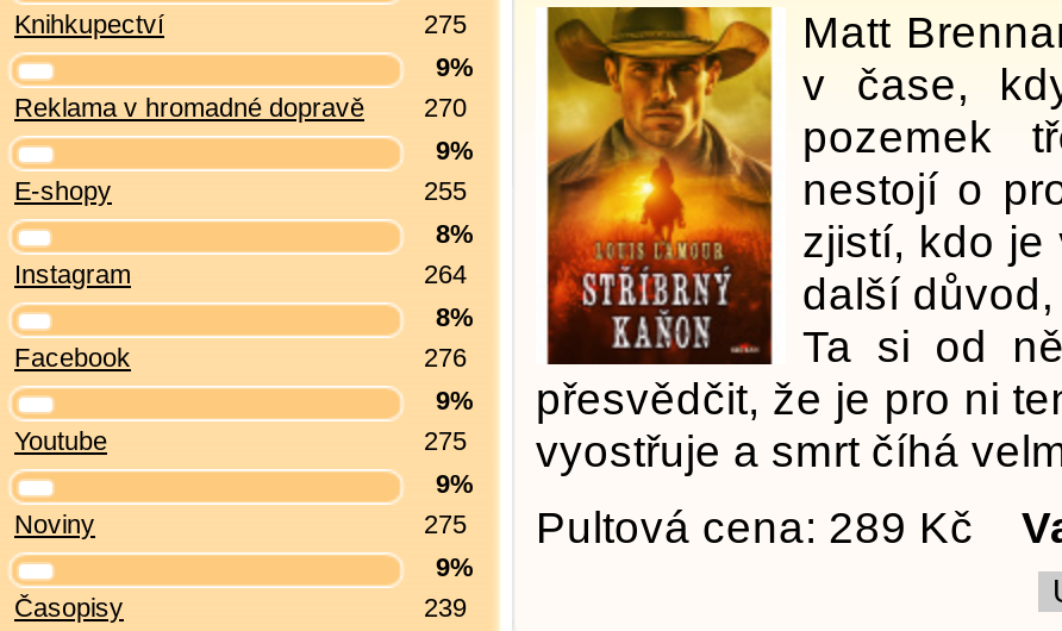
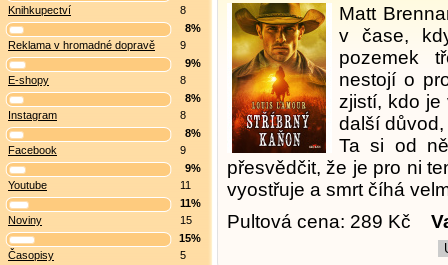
[424,10,467,38] 275 -> [180,4,186,16] 8
[436,52,474,81] 9% -> [185,22,201,34] 8%
[424,93,467,121] 270 -> [180,39,186,51] 9
[424,176,467,205] 255 -> [180,74,186,86] 8
[424,260,467,288] 264 -> [180,109,186,121] 8
[424,343,467,371] 276 -> [180,144,186,156] 9
[424,426,467,455] 275 -> [180,179,191,191] 11
[436,469,474,498] 9% -> [180,197,201,209] 11%
[424,510,467,538] 275 -> [180,214,192,226] 15
[436,552,474,581] 9% -> [179,232,201,244] 15%
[424,593,467,621] 239 -> [180,249,186,261] 5

